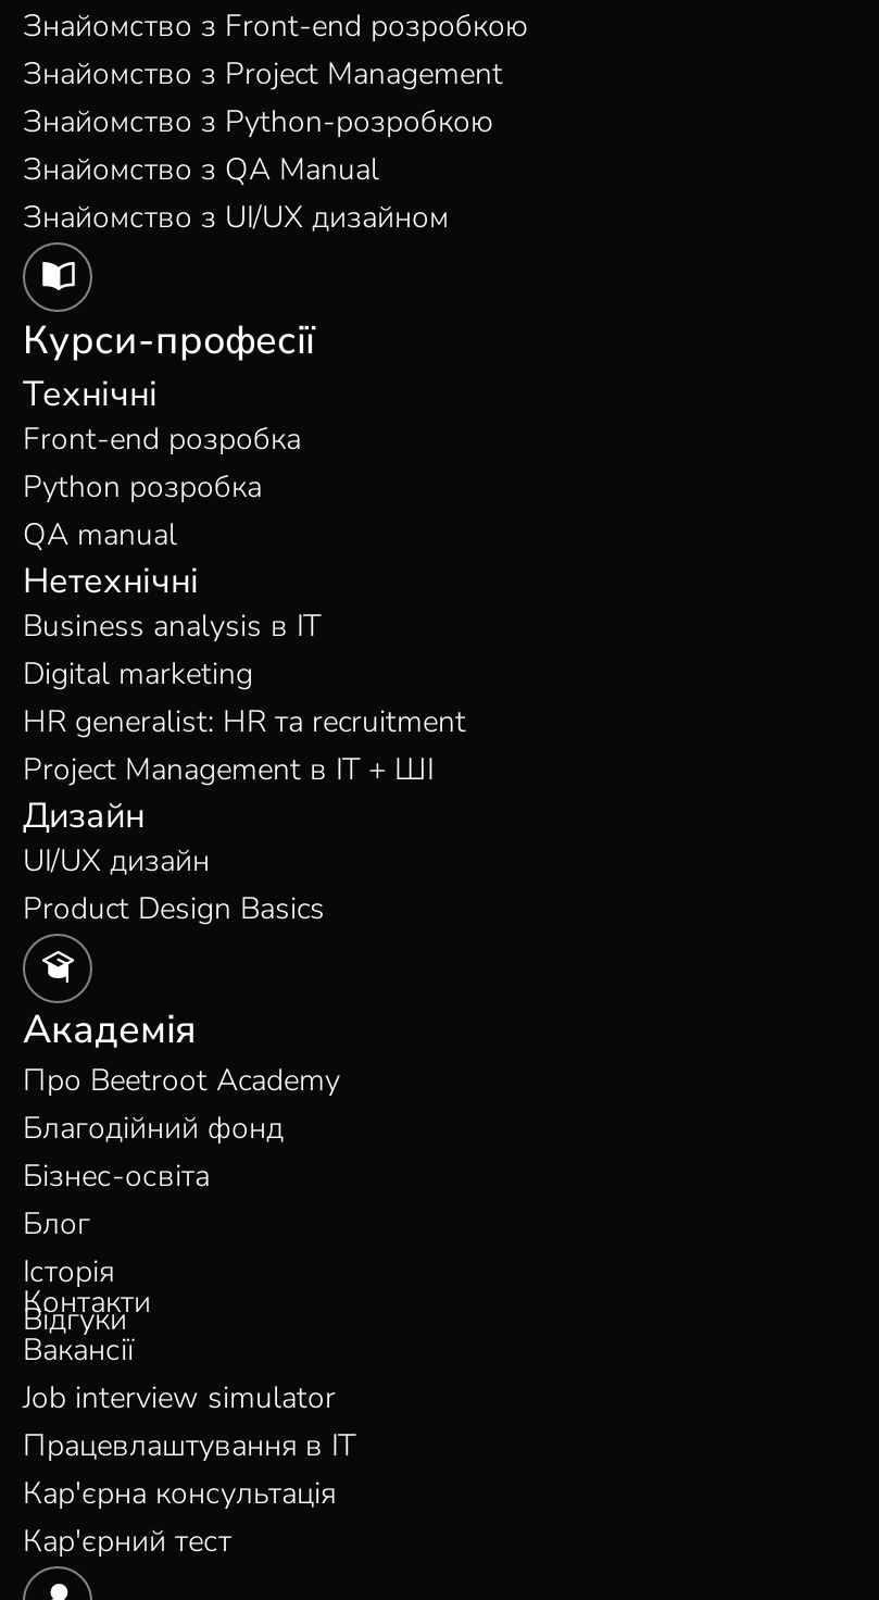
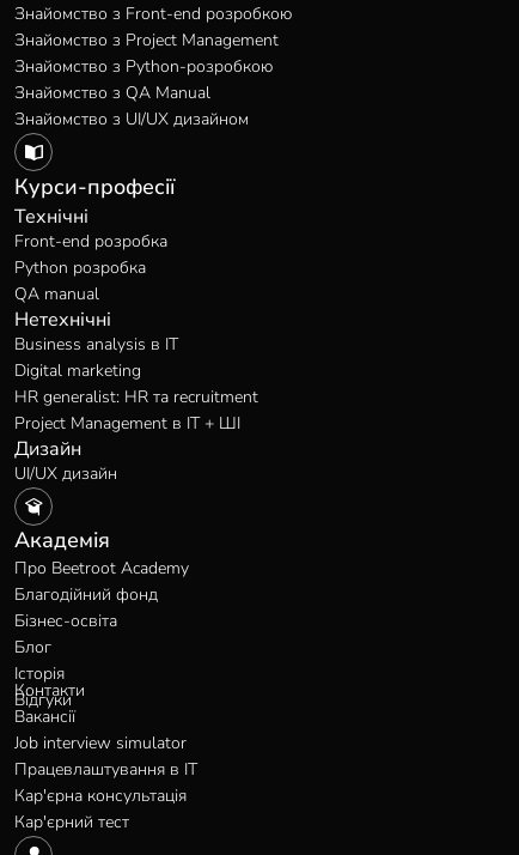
[23,887,325,929] Product Design Basics -> none

